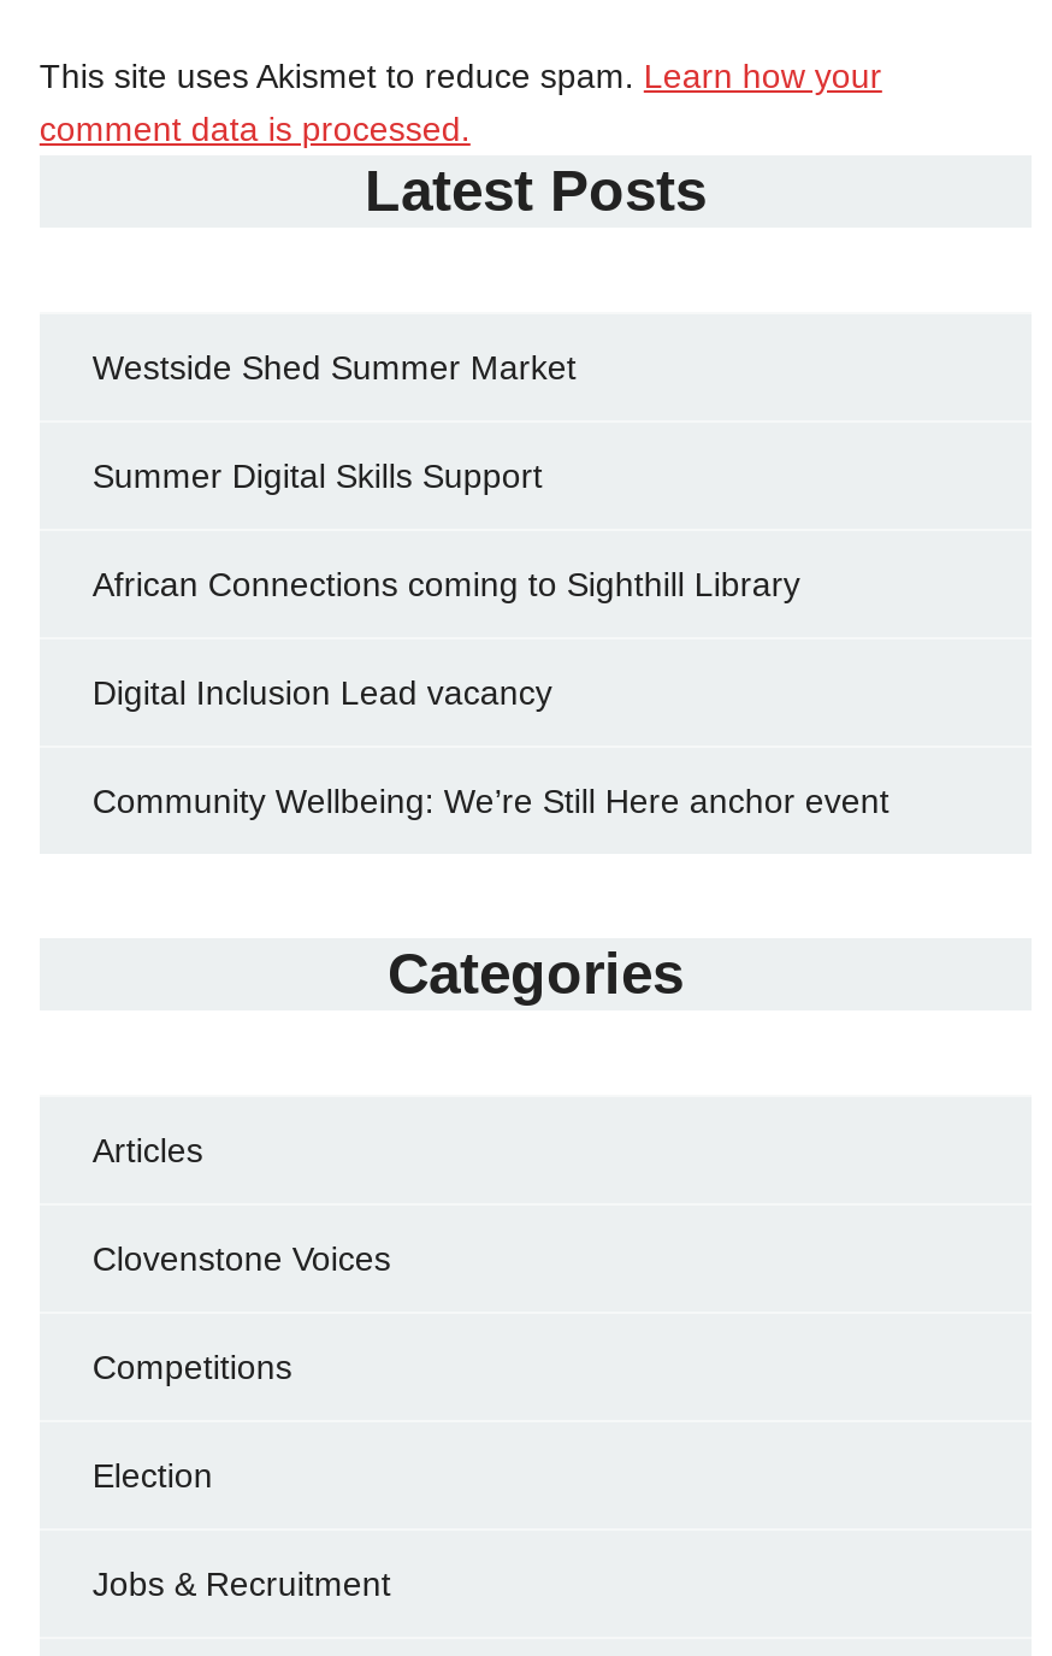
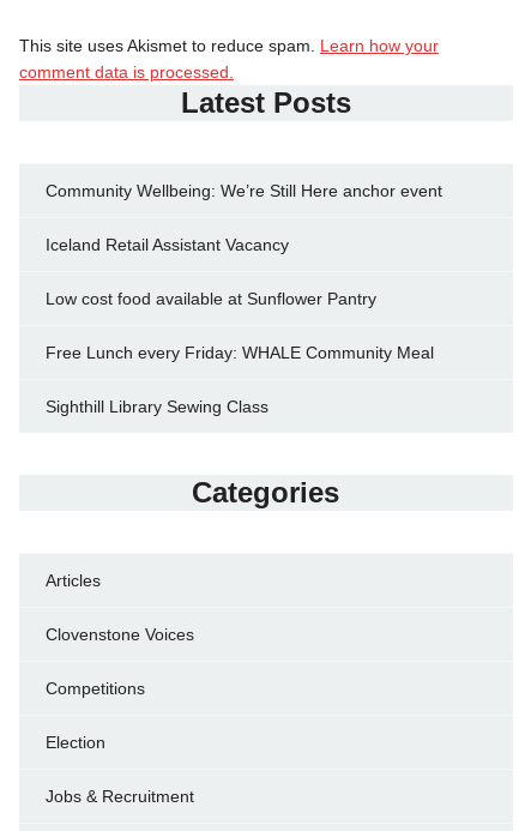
[92,348,800,712] Westside Shed Summer Market | Summer Digital Skills Support | African Connections coming to Sighthill Library | Digital Inclusion Lead vacancy -> none
moved [92,782,889,820] -> [45,181,442,200]: Community Wellbeing: We’re Still Here anchor event
none -> [45,235,434,416] Iceland Retail Assistant Vacancy | Low cost food available at Sunflower Pantry | Free Lunch every Friday: WHALE Community Meal | Sighthill Library Sewing Class

